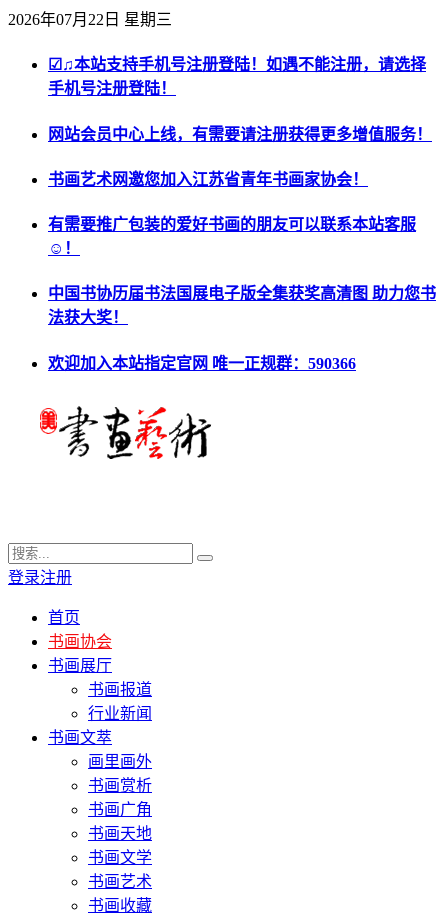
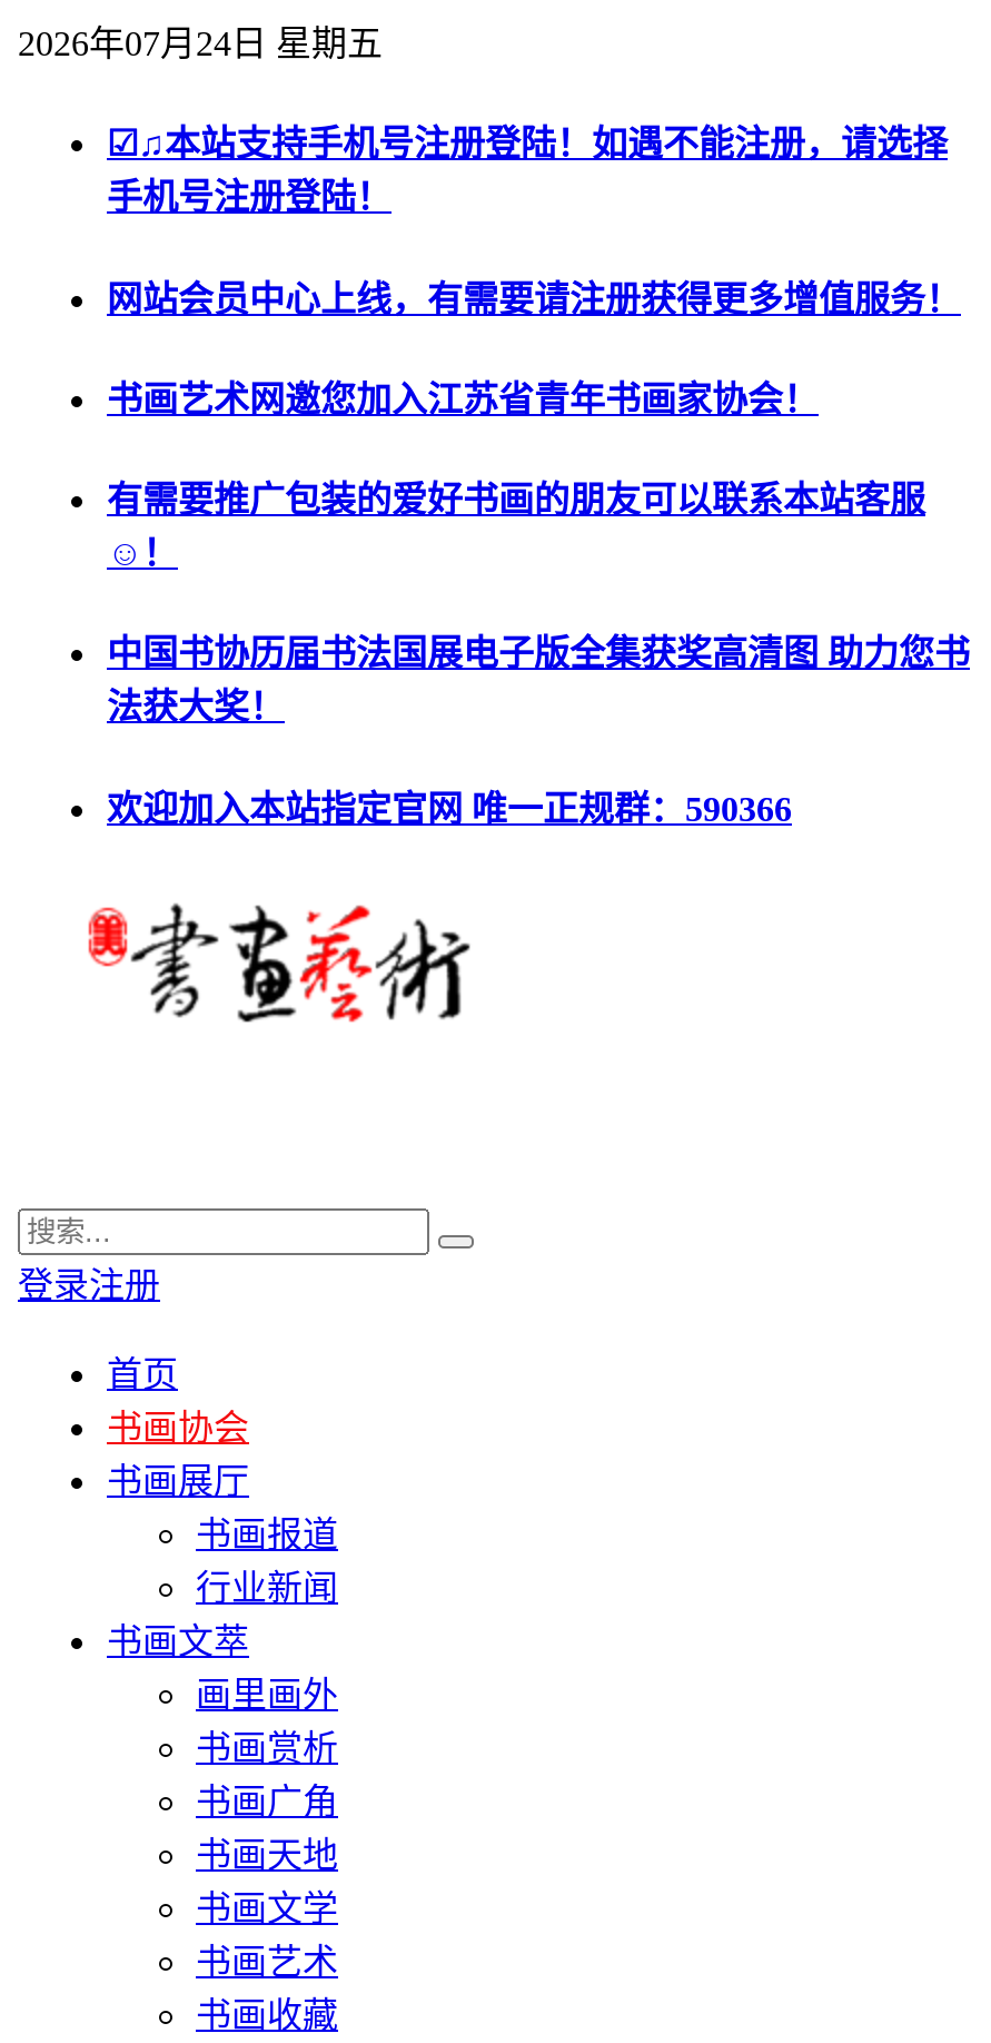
[8,11,172,28] 2026年07月22日 星期三 -> [18,24,383,62] 2026年07月24日 星期五

